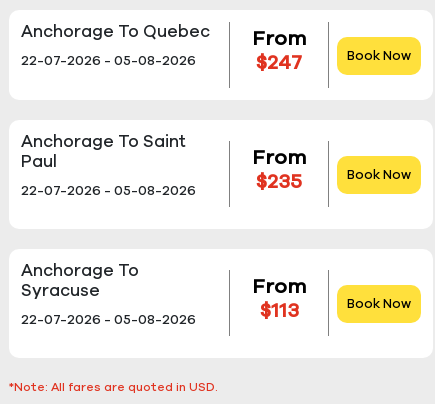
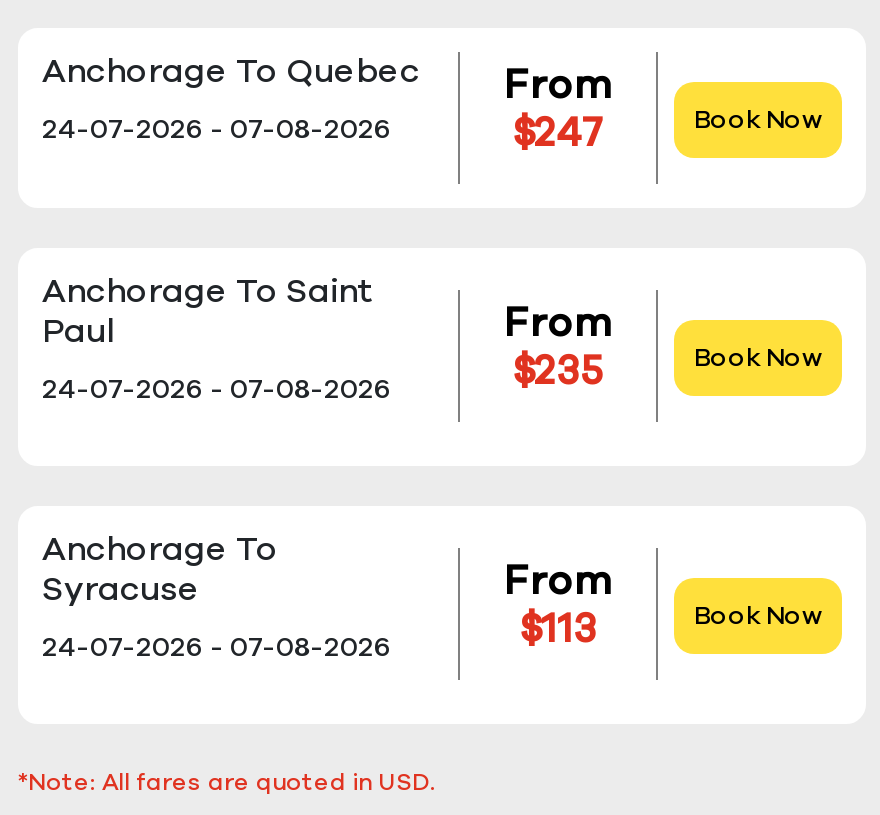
[21,51,196,70] 22-07-2026 - 05-08-2026 -> [42,111,392,149] 24-07-2026 - 07-08-2026
[21,181,196,200] 22-07-2026 - 05-08-2026 -> [42,370,392,408] 24-07-2026 - 07-08-2026
[21,310,196,329] 22-07-2026 - 05-08-2026 -> [42,628,392,666] 24-07-2026 - 07-08-2026

